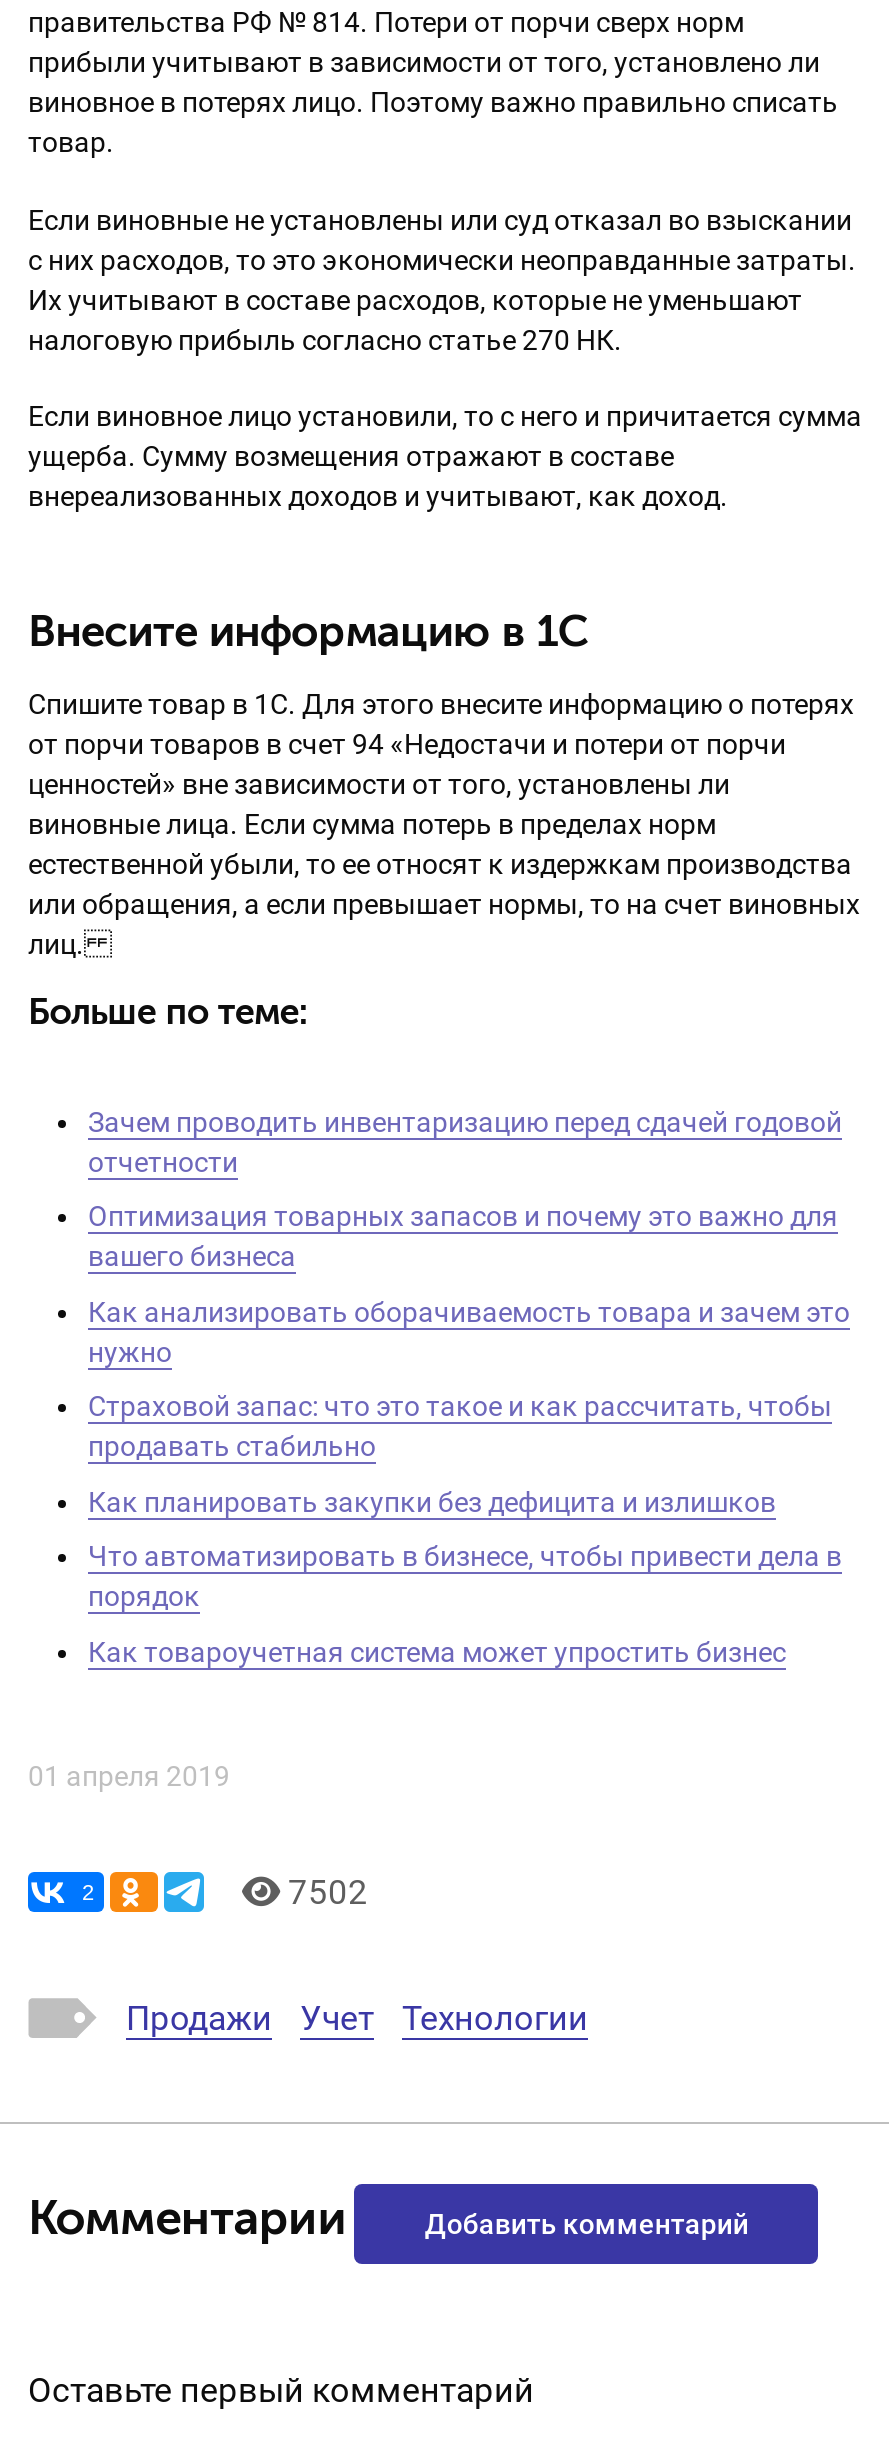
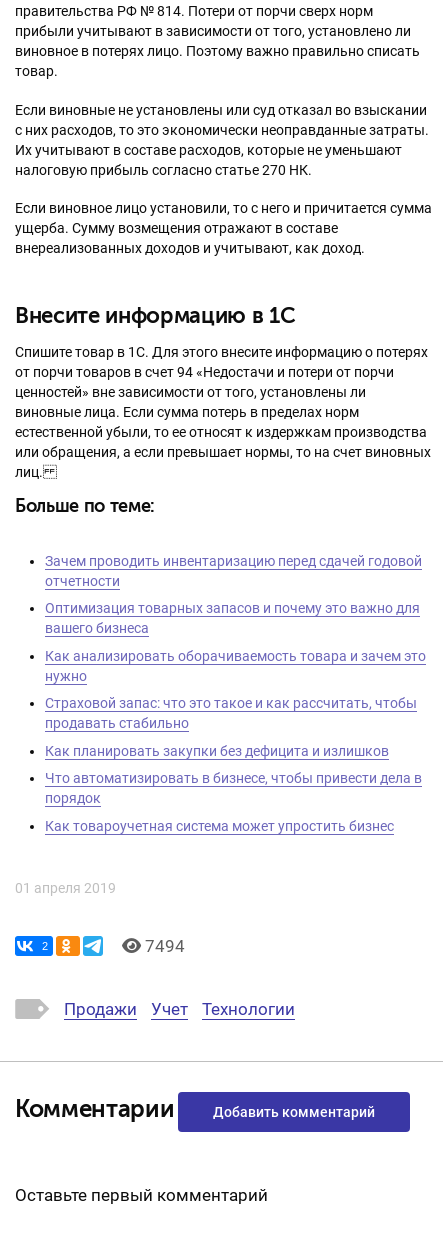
[280,1873,368,1913] 7502 -> [141,936,185,956] 7494

